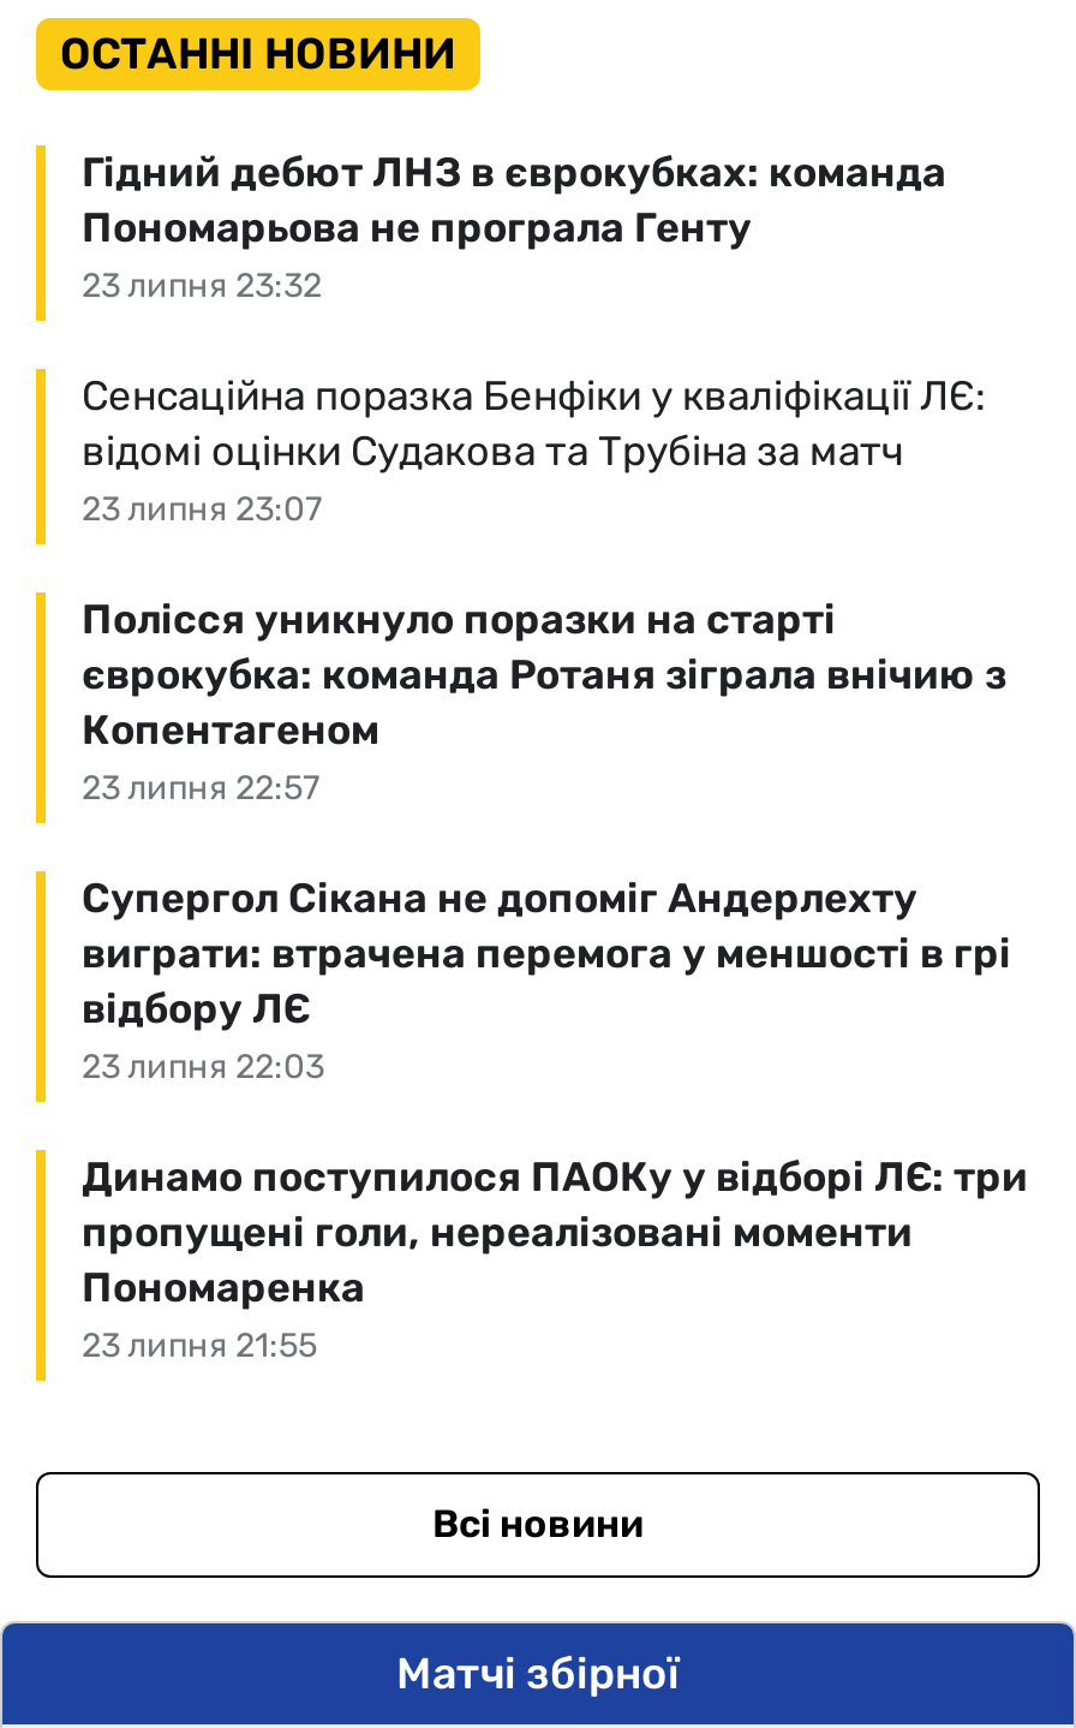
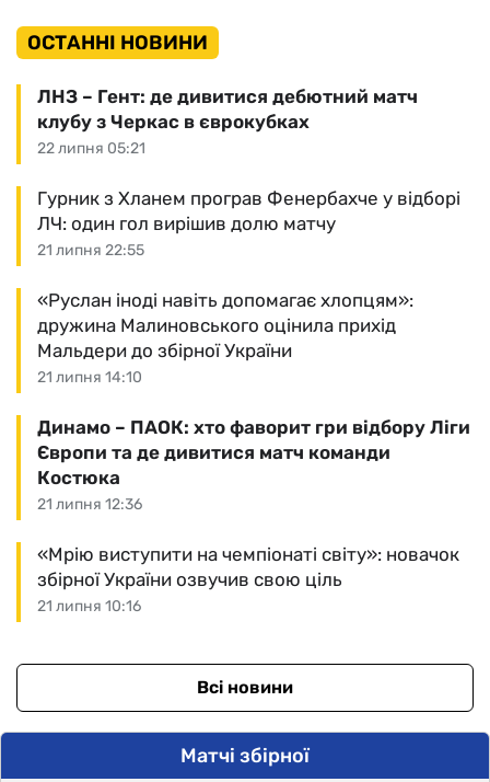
[82,147,946,250] Гідний дебют ЛНЗ в єврокубках: команда | Пономарьова не програла Генту -> [37,85,418,132] ЛНЗ – Гент: де дивитися дебютний матч | клубу з Черкас в єврокубках
[82,265,322,306] 23 липня 23:32 -> [37,139,145,157] 22 липня 05:21
[82,371,985,474] Сенсаційна поразка Бенфіки у кваліфікації ЛЄ: | відомі оцінки Судакова та Трубіна за матч -> [37,187,460,234] Гурник з Хланем програв Фенербахче у відборі | ЛЧ: один гол вирішив долю матчу
[82,488,322,529] 23 липня 23:07 -> [37,241,144,259] 21 липня 22:55
[82,594,1006,753] Полісся уникнуло поразки на старті | єврокубка: команда Ротаня зіграла внічию з | Копентагеном -> [37,289,413,361] «Руслан іноді навіть допомагає хлопцям»: | дружина Малиновського оцінила прихід | Мальдери до збірної України
[82,767,319,808] 23 липня 22:57 -> [37,368,142,386] 21 липня 14:10
[82,873,1011,1032] Супергол Сікана не допоміг Андерлехту | виграти: втрачена перемога у меншості в грі | відбору ЛЄ -> [37,416,470,488] Динамо – ПАОК: хто фаворит гри відбору Ліги | Європи та де дивитися матч команди | Костюка
[82,1046,324,1087] 23 липня 22:03 -> [37,495,142,513] 21 липня 12:36
[82,1152,1028,1310] Динамо поступилося ПАОКу у відборі ЛЄ: три | пропущені голи, нереалізовані моменти | Пономаренка -> [37,543,459,590] «Мрію виступити на чемпіонаті світу»: новачок | збірної України озвучив свою ціль
[82,1325,317,1366] 23 липня 21:55 -> [37,597,141,615] 21 липня 10:16

